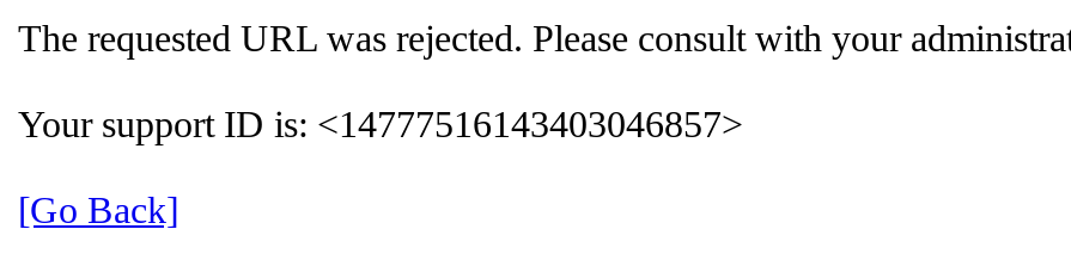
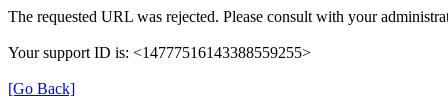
[18,104,743,144] Your support ID is: <14777516143403046857> -> [8,44,311,61] Your support ID is: <14777516143388559255>

